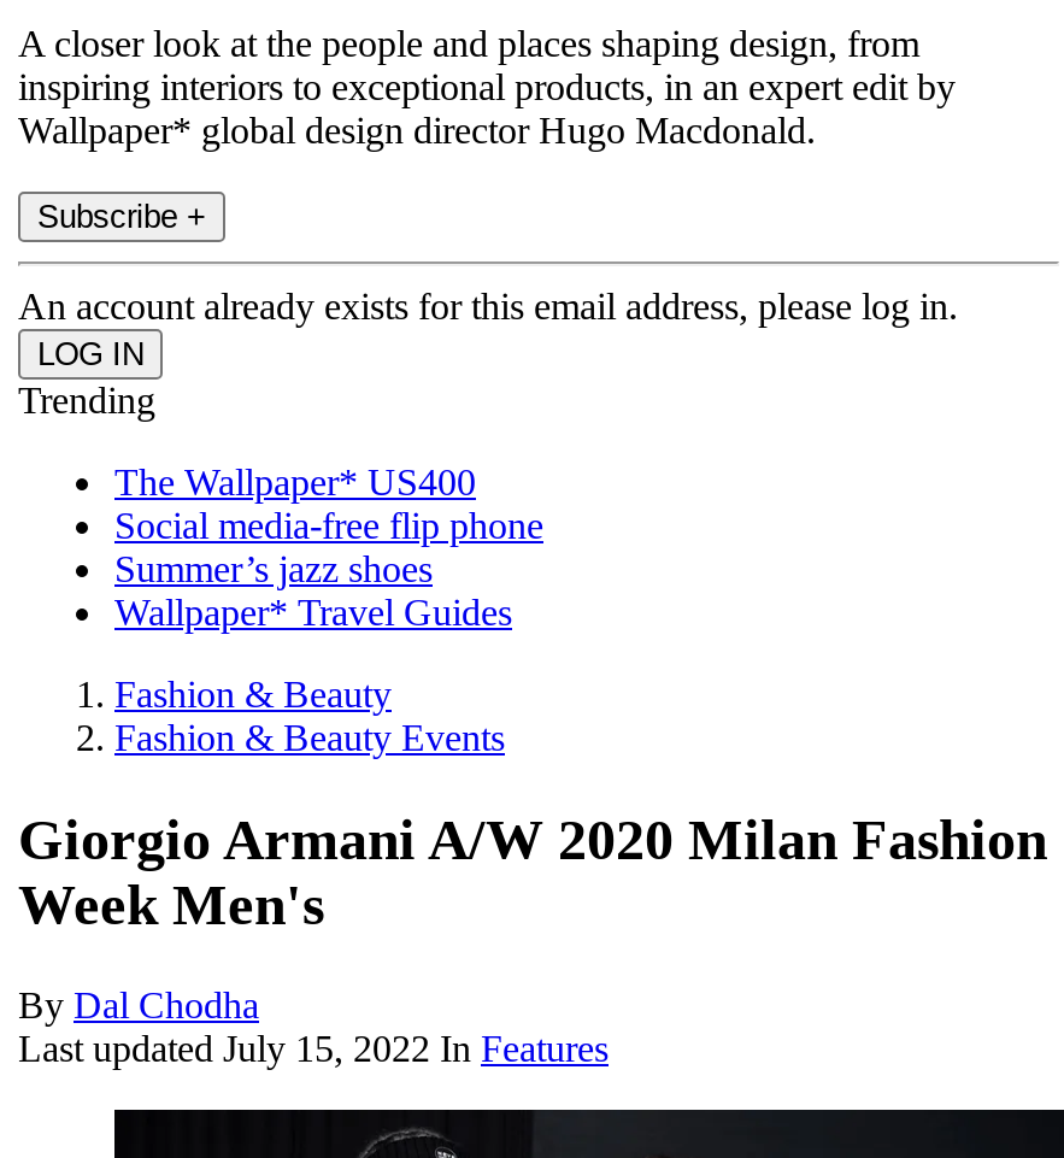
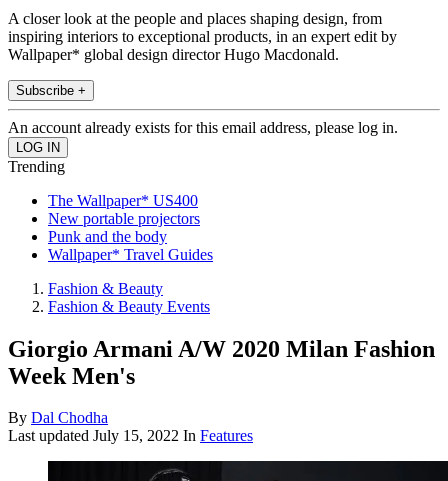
[114,504,543,588] Social media-free flip phone | Summer’s jazz shoes -> [48,210,200,245] New portable projectors | Punk and the body

